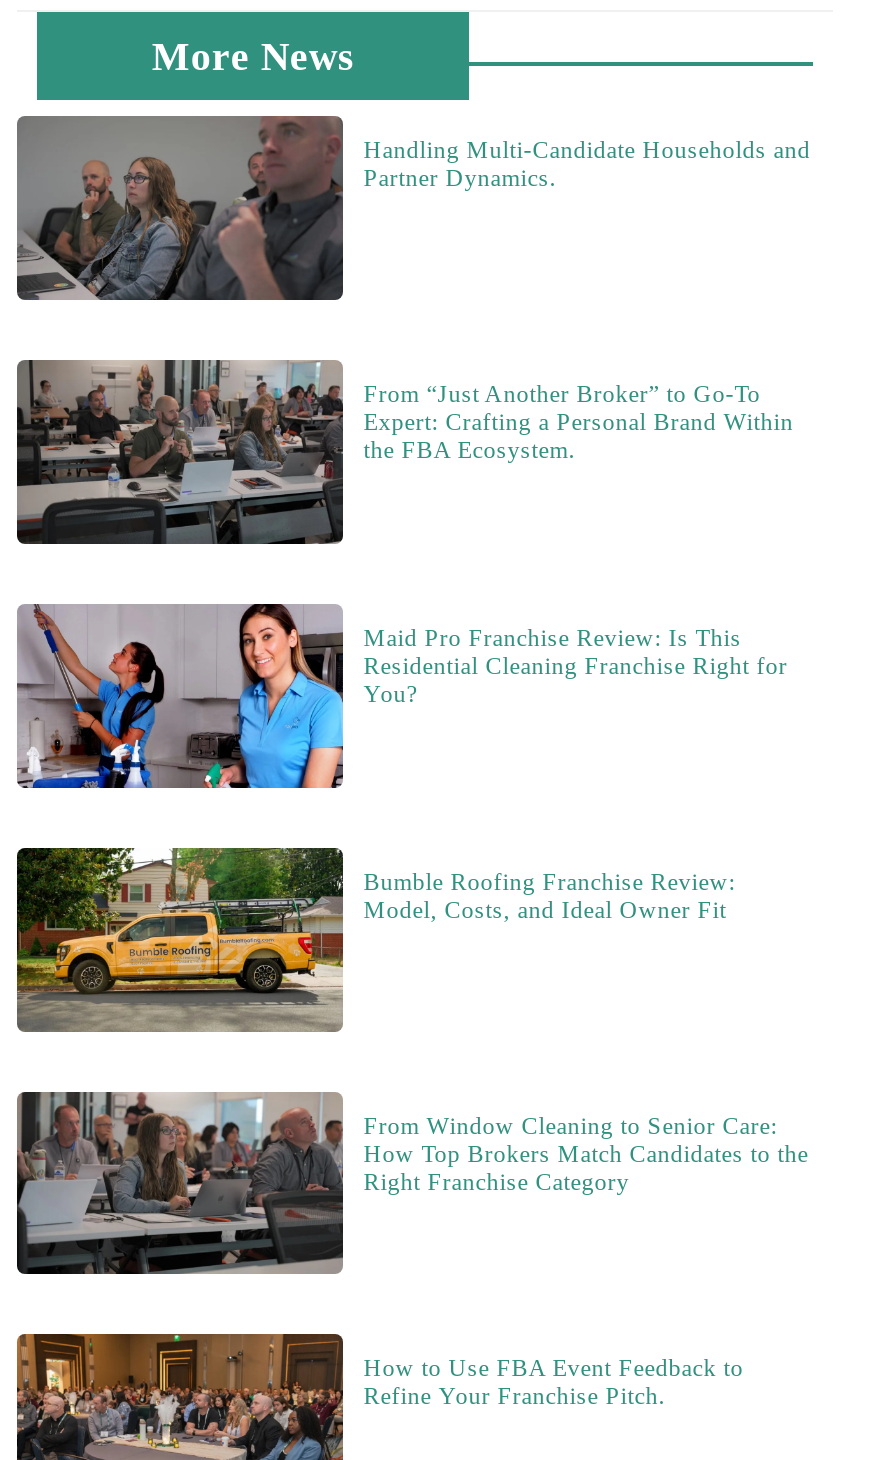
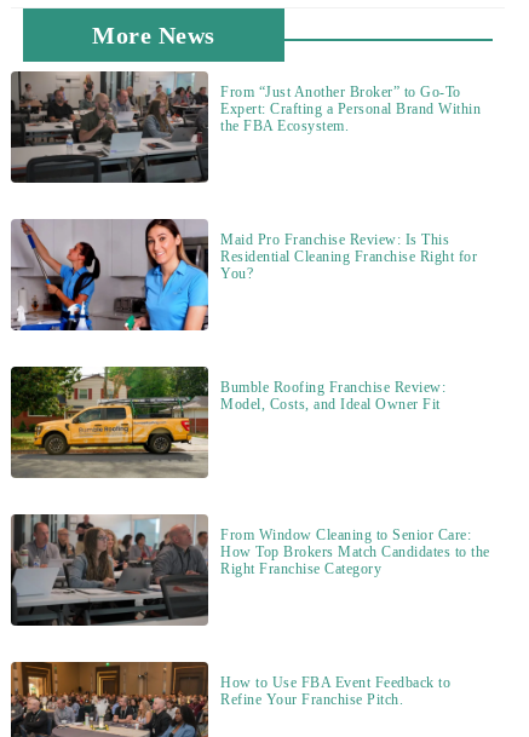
[17,116,810,300] [image] | Handling Multi-Candidate Households and | Partner Dynamics. -> none

